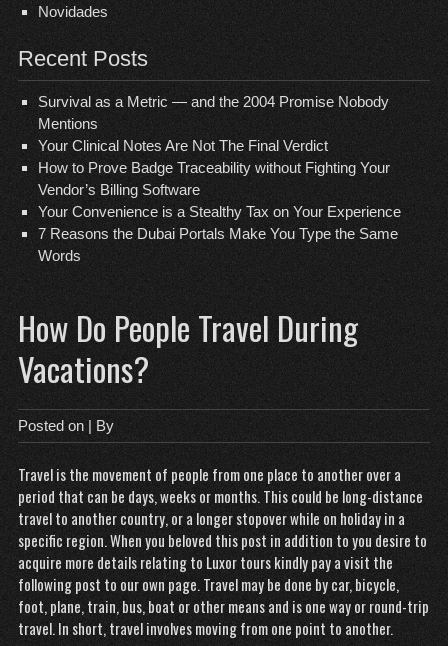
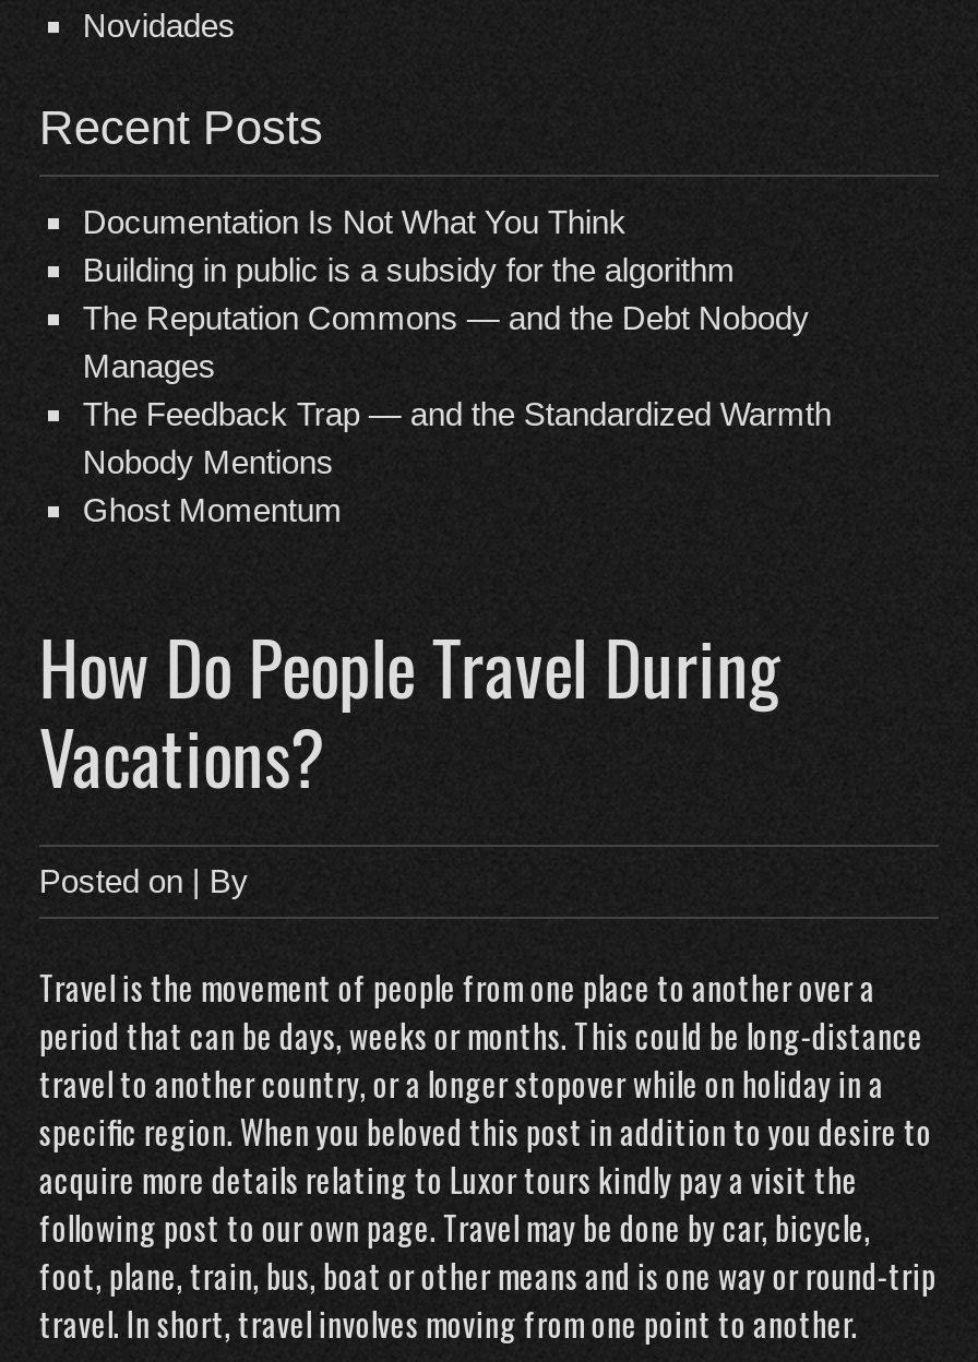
[38,93,401,264] Survival as a Metric — and the 2004 Promise Nobody | Mentions | Your Clinical Notes Are Not The Final Verdict | How to Prove Badge Traceability without Fighting Your | Vendor’s Billing Software | Your Convenience is a Stealthy Tax on Your Experience | 7 Reasons the Dubai Portals Make You Type the Same | Words -> [83,203,832,528] Documentation Is Not What You Think | Building in public is a subsidy for the algorithm | The Reputation Commons — and the Debt Nobody | Manages | The Feedback Trap — and the Standardized Warmth | Nobody Mentions | Ghost Momentum

